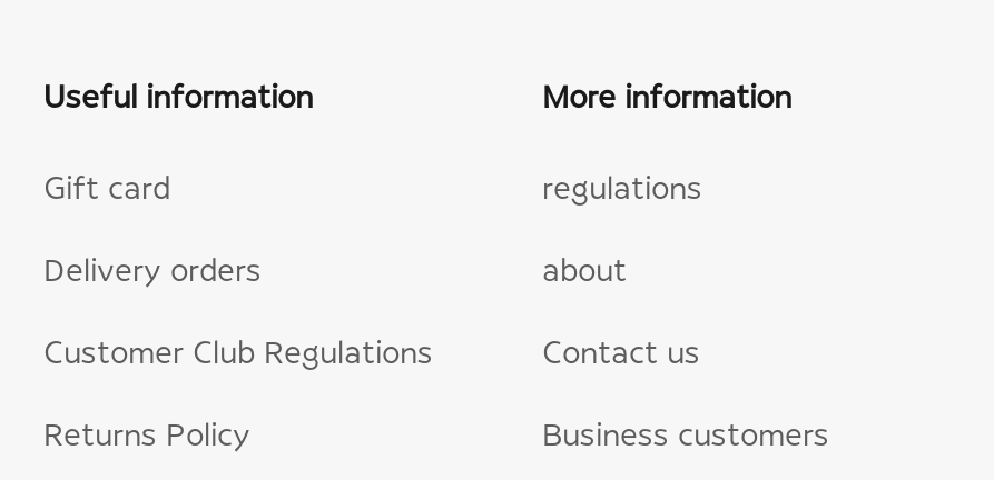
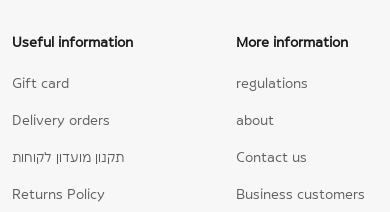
[43,334,433,369] Customer Club Regulations -> [12,149,124,165] תקנון מועדון לקוחות

